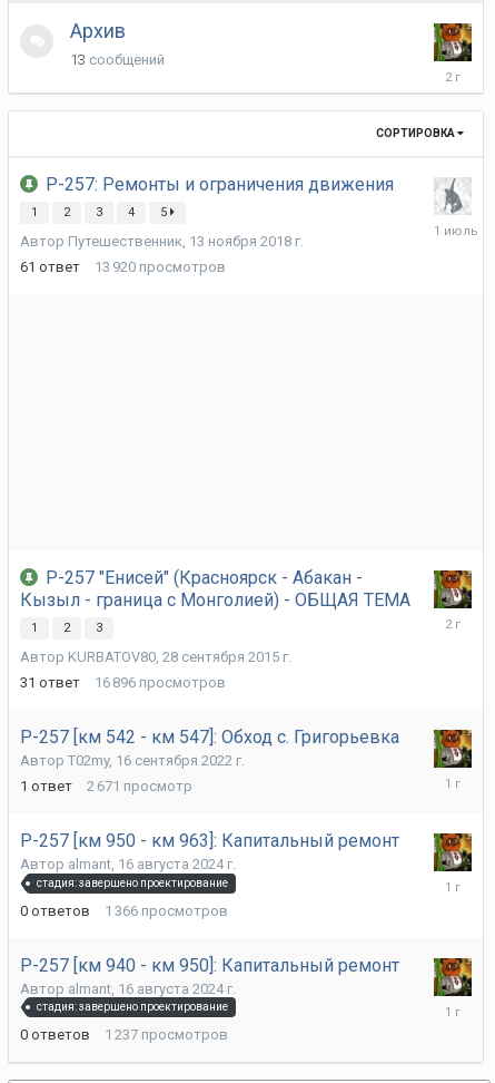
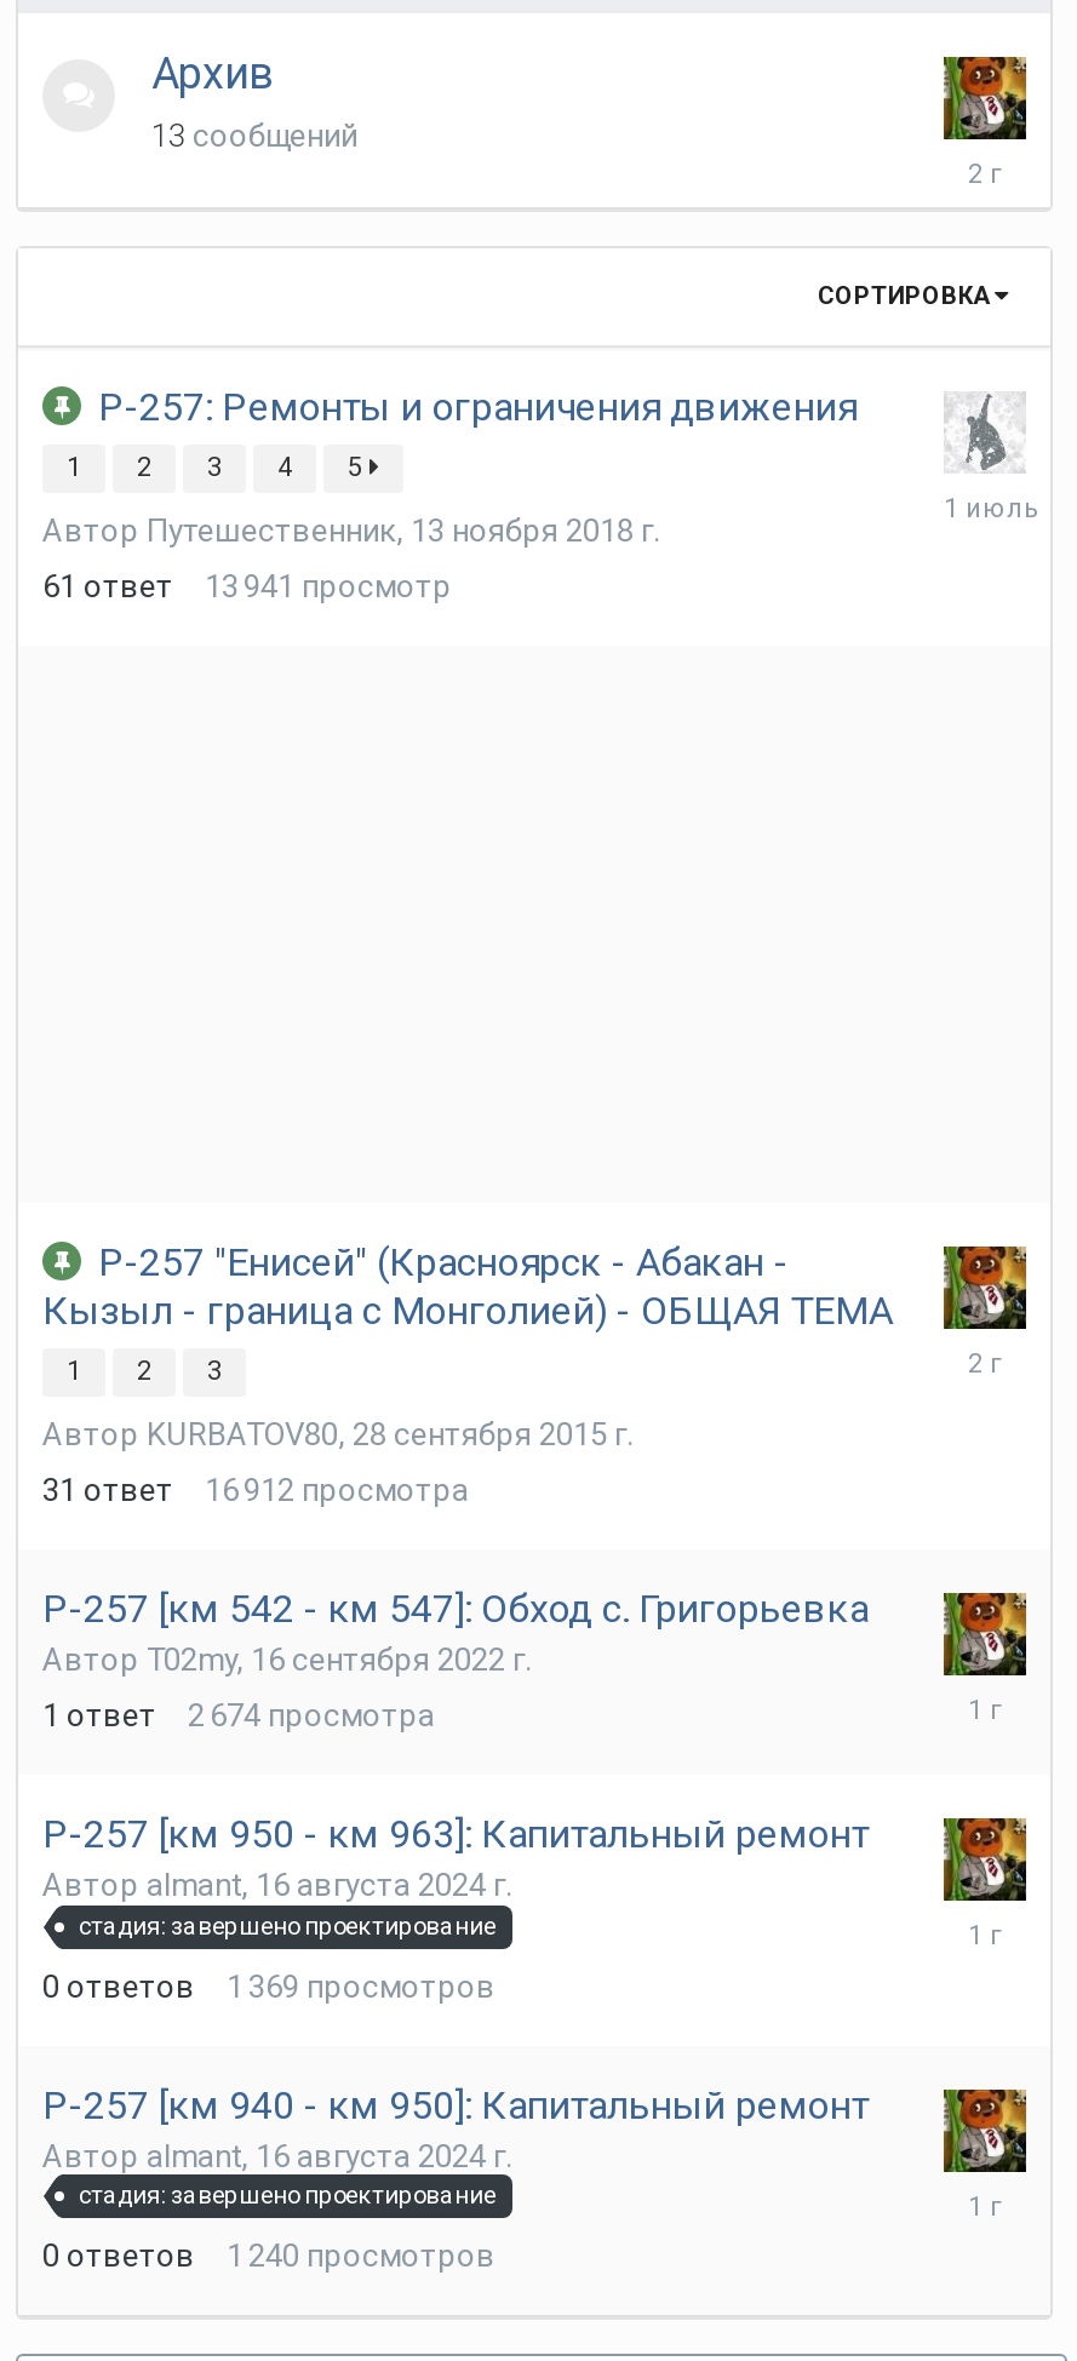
[20,258,226,275] 61 ответ 13 920 просмотров -> [42,568,452,604] 61 ответ 13 941 просмотр
[20,674,226,691] 31 ответ 16 896 просмотров -> [42,1472,469,1508] 31 ответ 16 912 просмотра
[20,778,192,794] 1 ответ 2 671 просмотр -> [42,1697,435,1733] 1 ответ 2 674 просмотра
[105,902,228,919] 1 366 просмотров -> [227,1968,495,2004] 1 369 просмотров
[105,1026,228,1043] 1 237 просмотров -> [227,2238,495,2274] 1 240 просмотров

